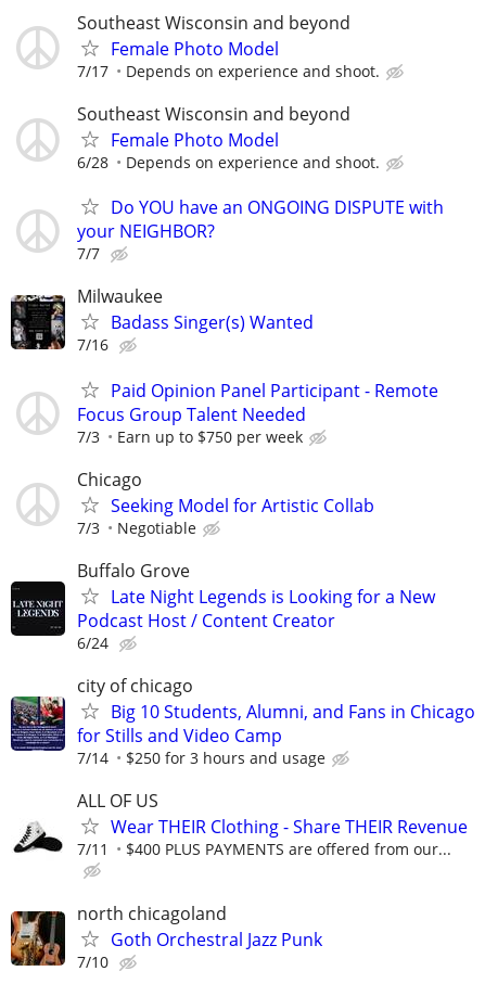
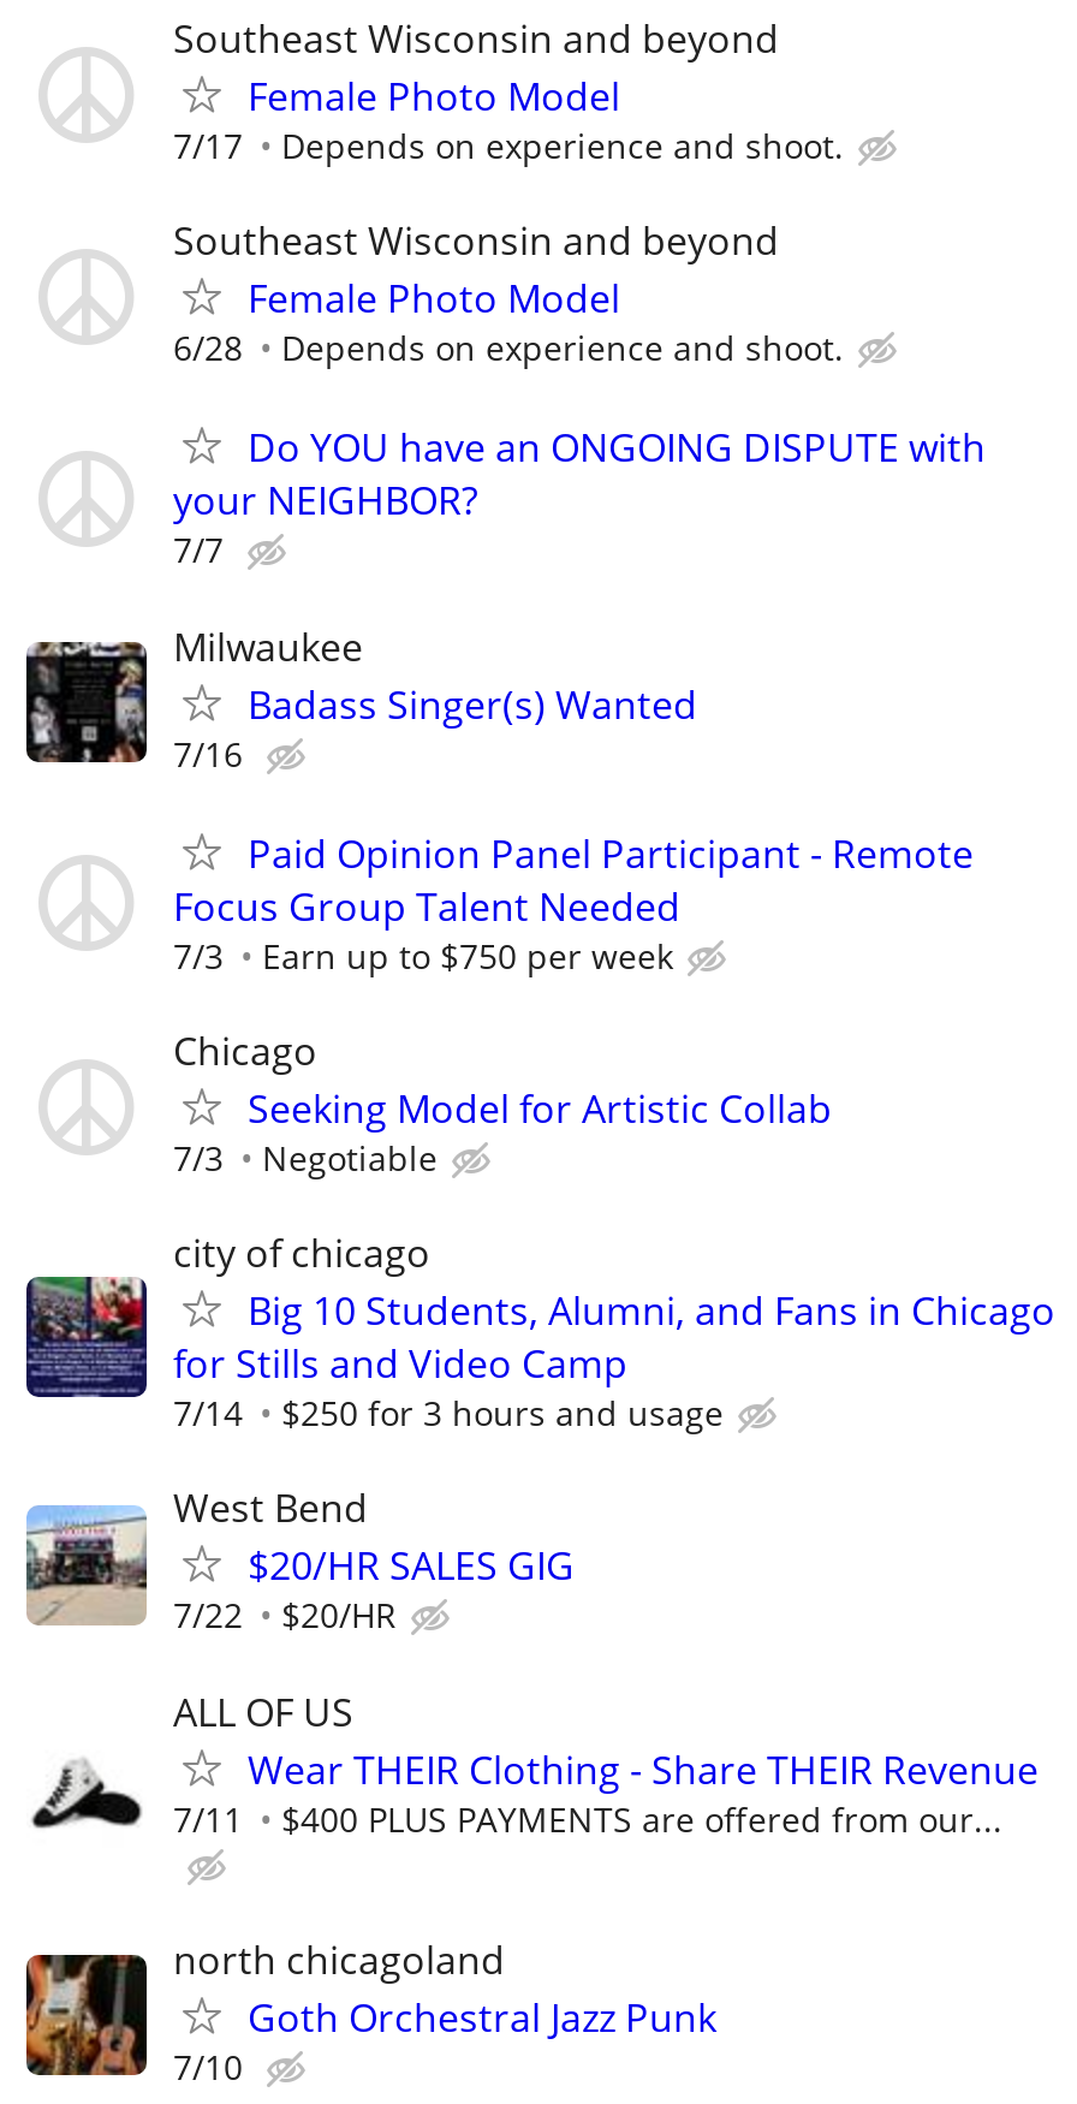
[11,559,435,653] [image] | Buffalo Grove | Late Night Legends is Looking for a New | Podcast Host / Content Creator | 6/24 -> none
moved [10,674,475,768] -> [24,1226,1055,1436]: [image] | city of chicago | Big 10 Students, Alumni, and Fans in Chicago | for Stills and Video Camp | 7/14 | $250 for 3 hours and usage
none -> [24,1482,575,1638] [image] | West Bend | $20/HR SALES GIG | 7/22 | $20/HR

